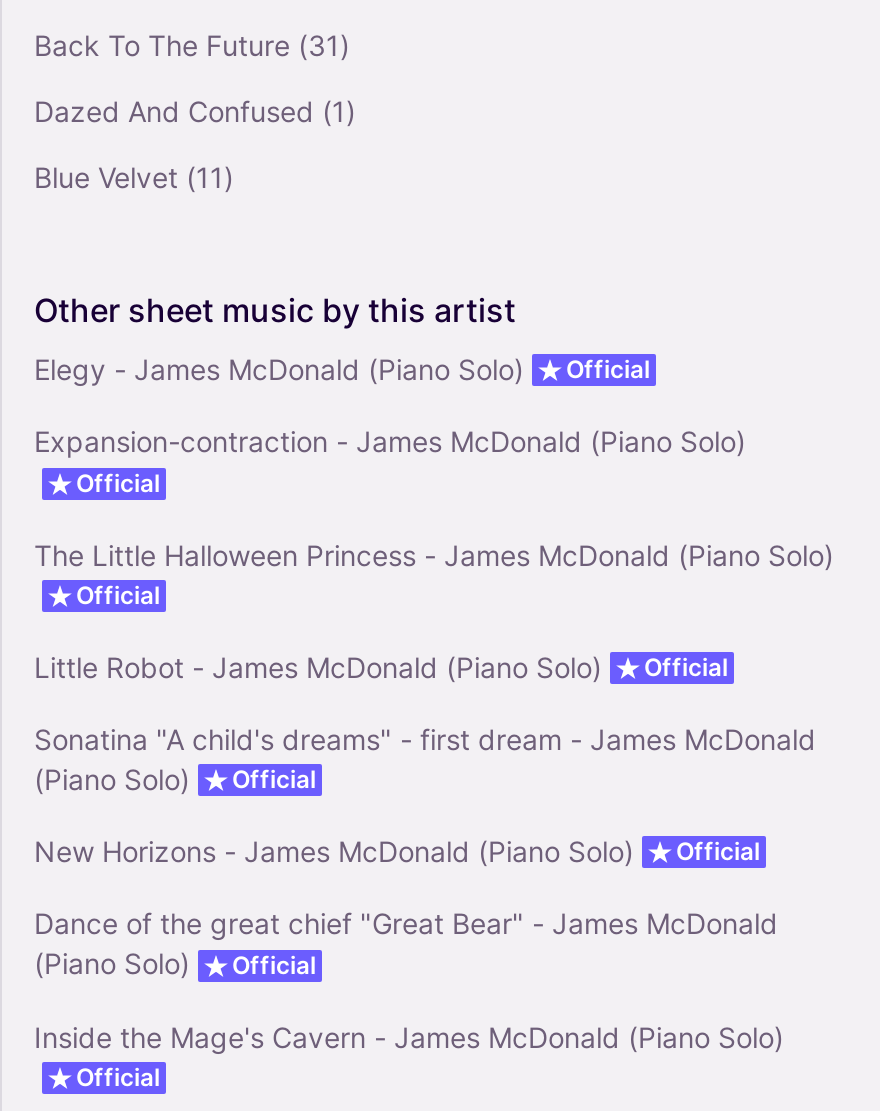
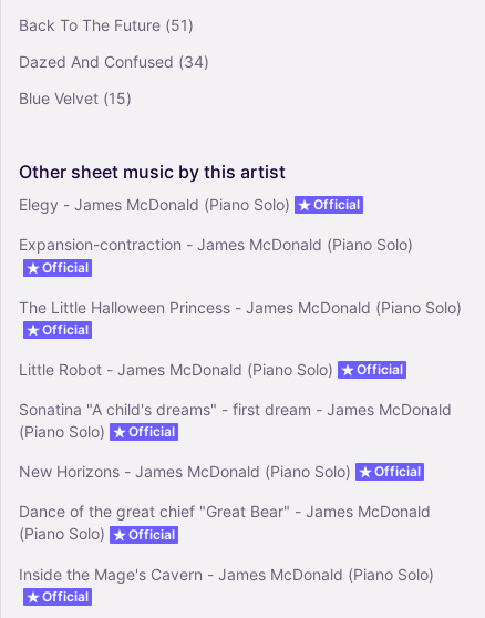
[34,29,350,63] Back To The Future (31) -> [19,16,194,35] Back To The Future (51)
[34,95,356,129] Dazed And Confused (1) -> [19,52,209,71] Dazed And Confused (34)
[34,161,234,195] Blue Velvet (11) -> [19,89,132,108] Blue Velvet (15)

